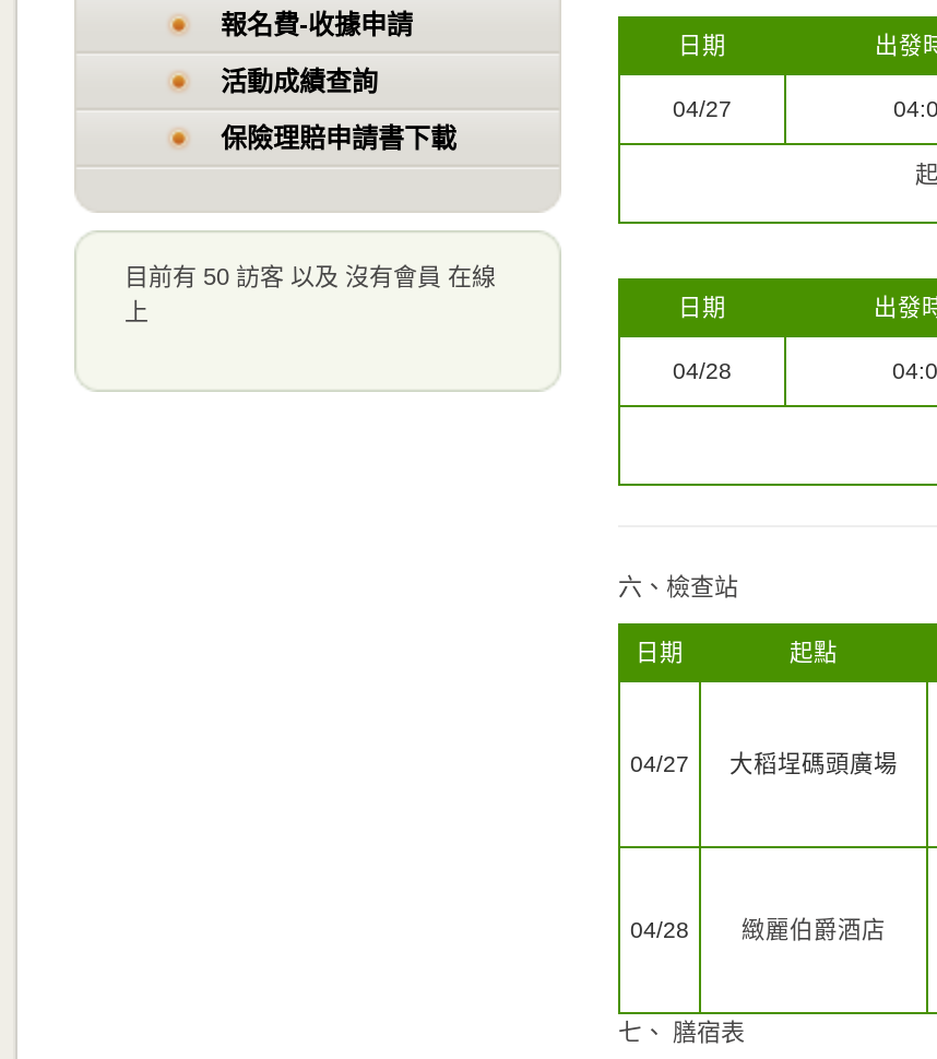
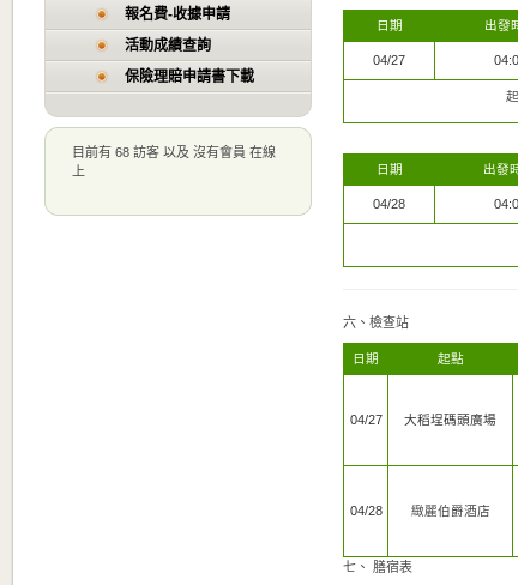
[124,263,496,289] 目前有 50 訪客 以及 沒有會員 在線 -> [72,145,276,159] 目前有 68 訪客 以及 沒有會員 在線

